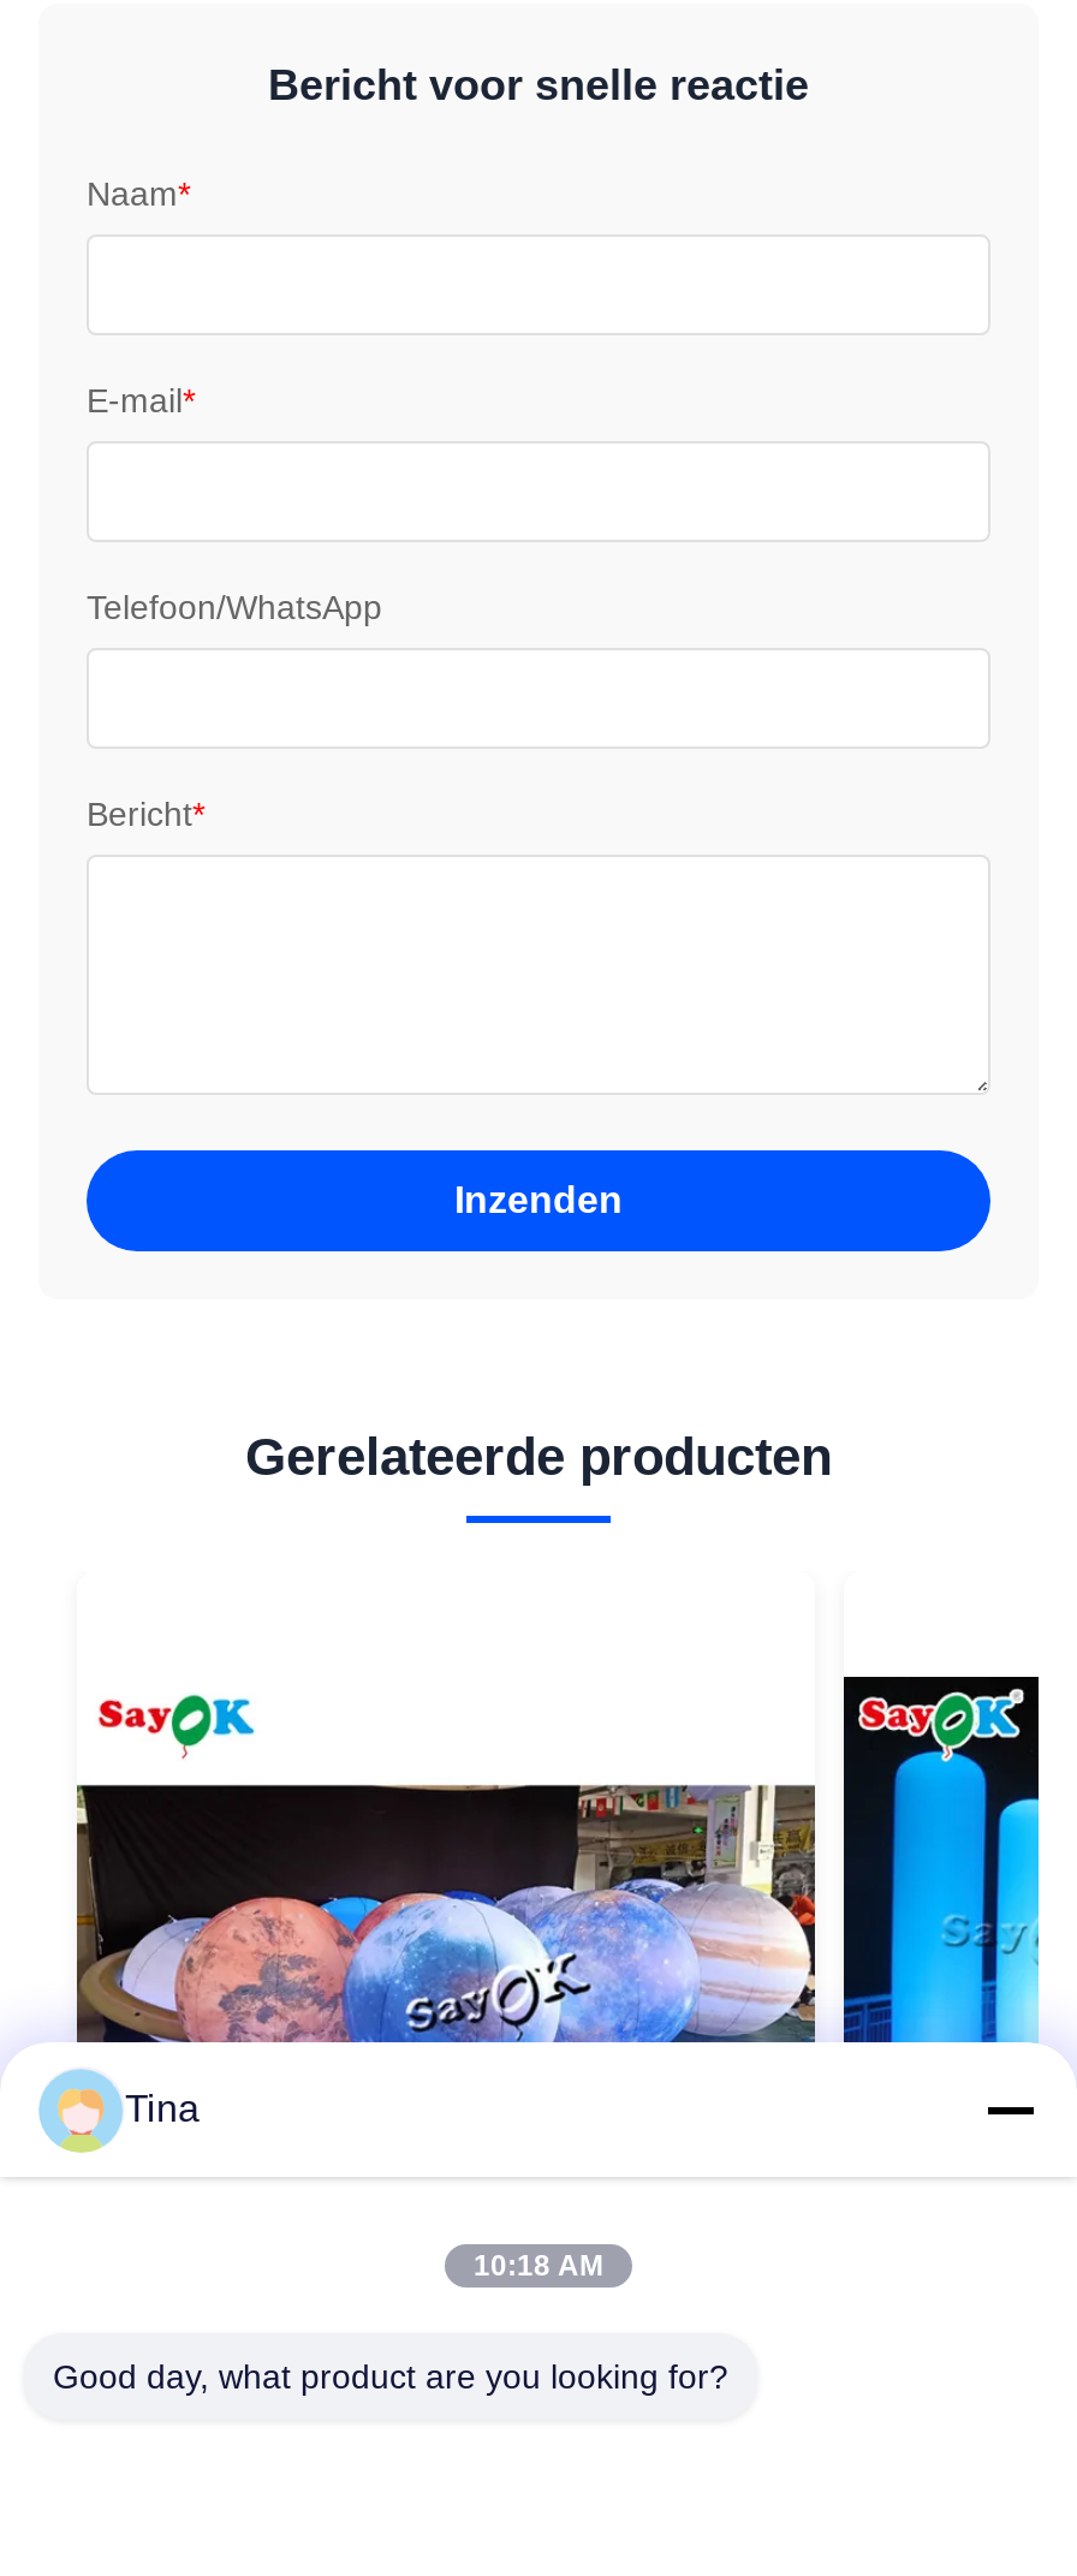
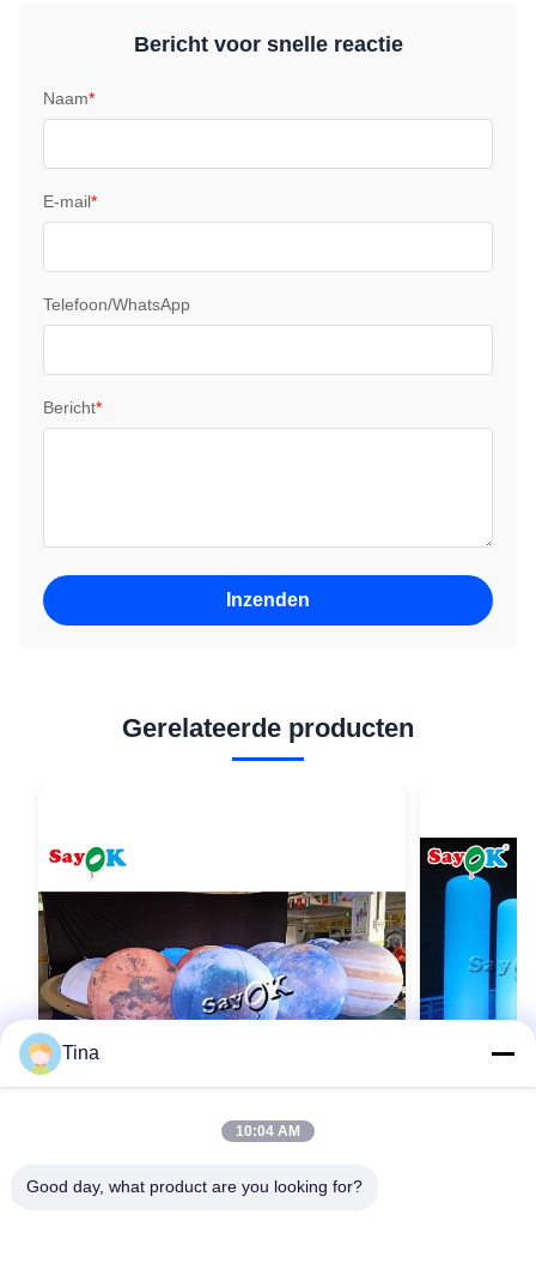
[474,2249,603,2283] 10:18 AM -> [236,1123,300,1140] 10:04 AM

